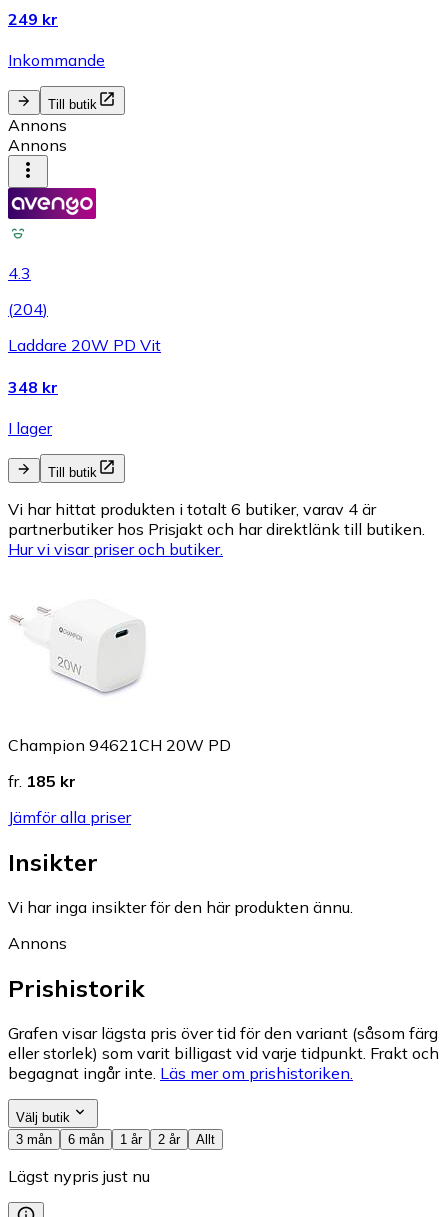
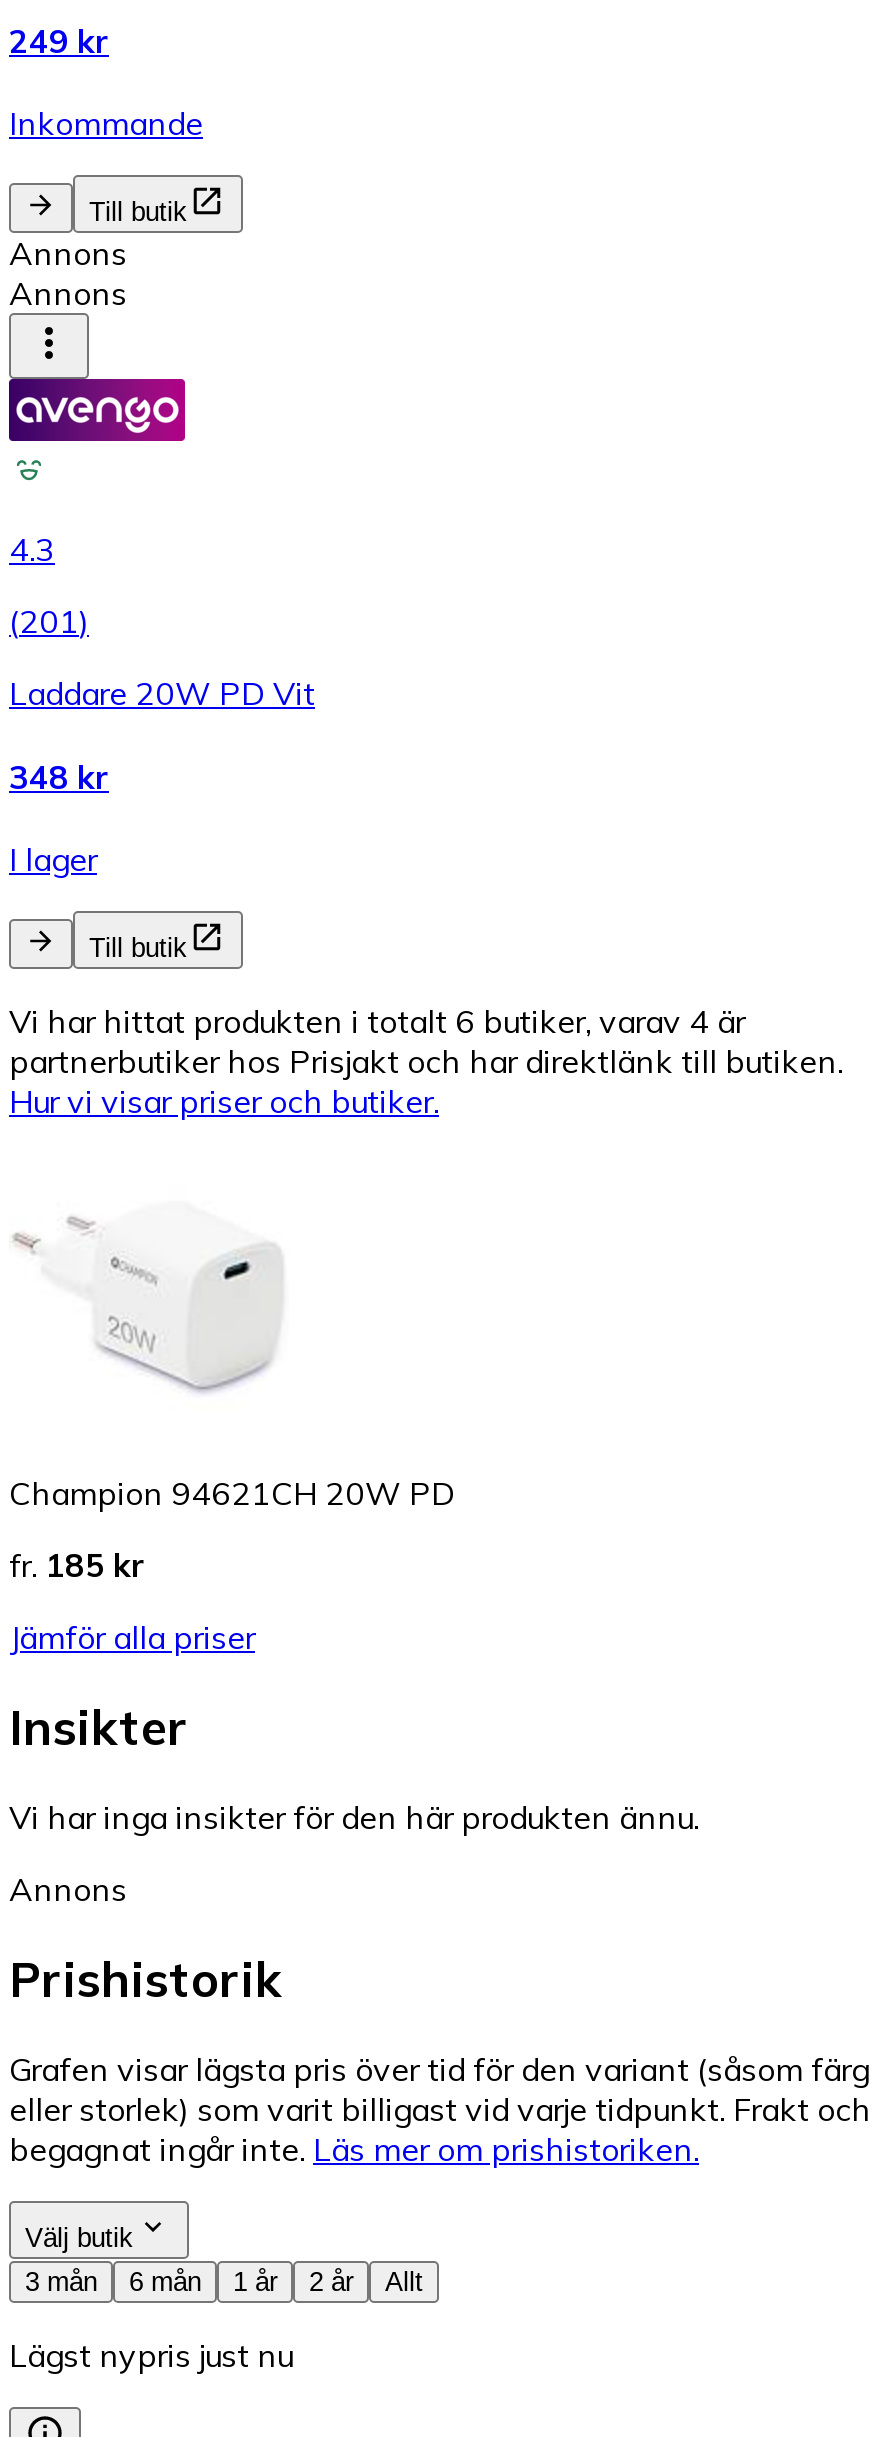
[8,299,48,319] (204) -> [9,602,89,642] (201)

